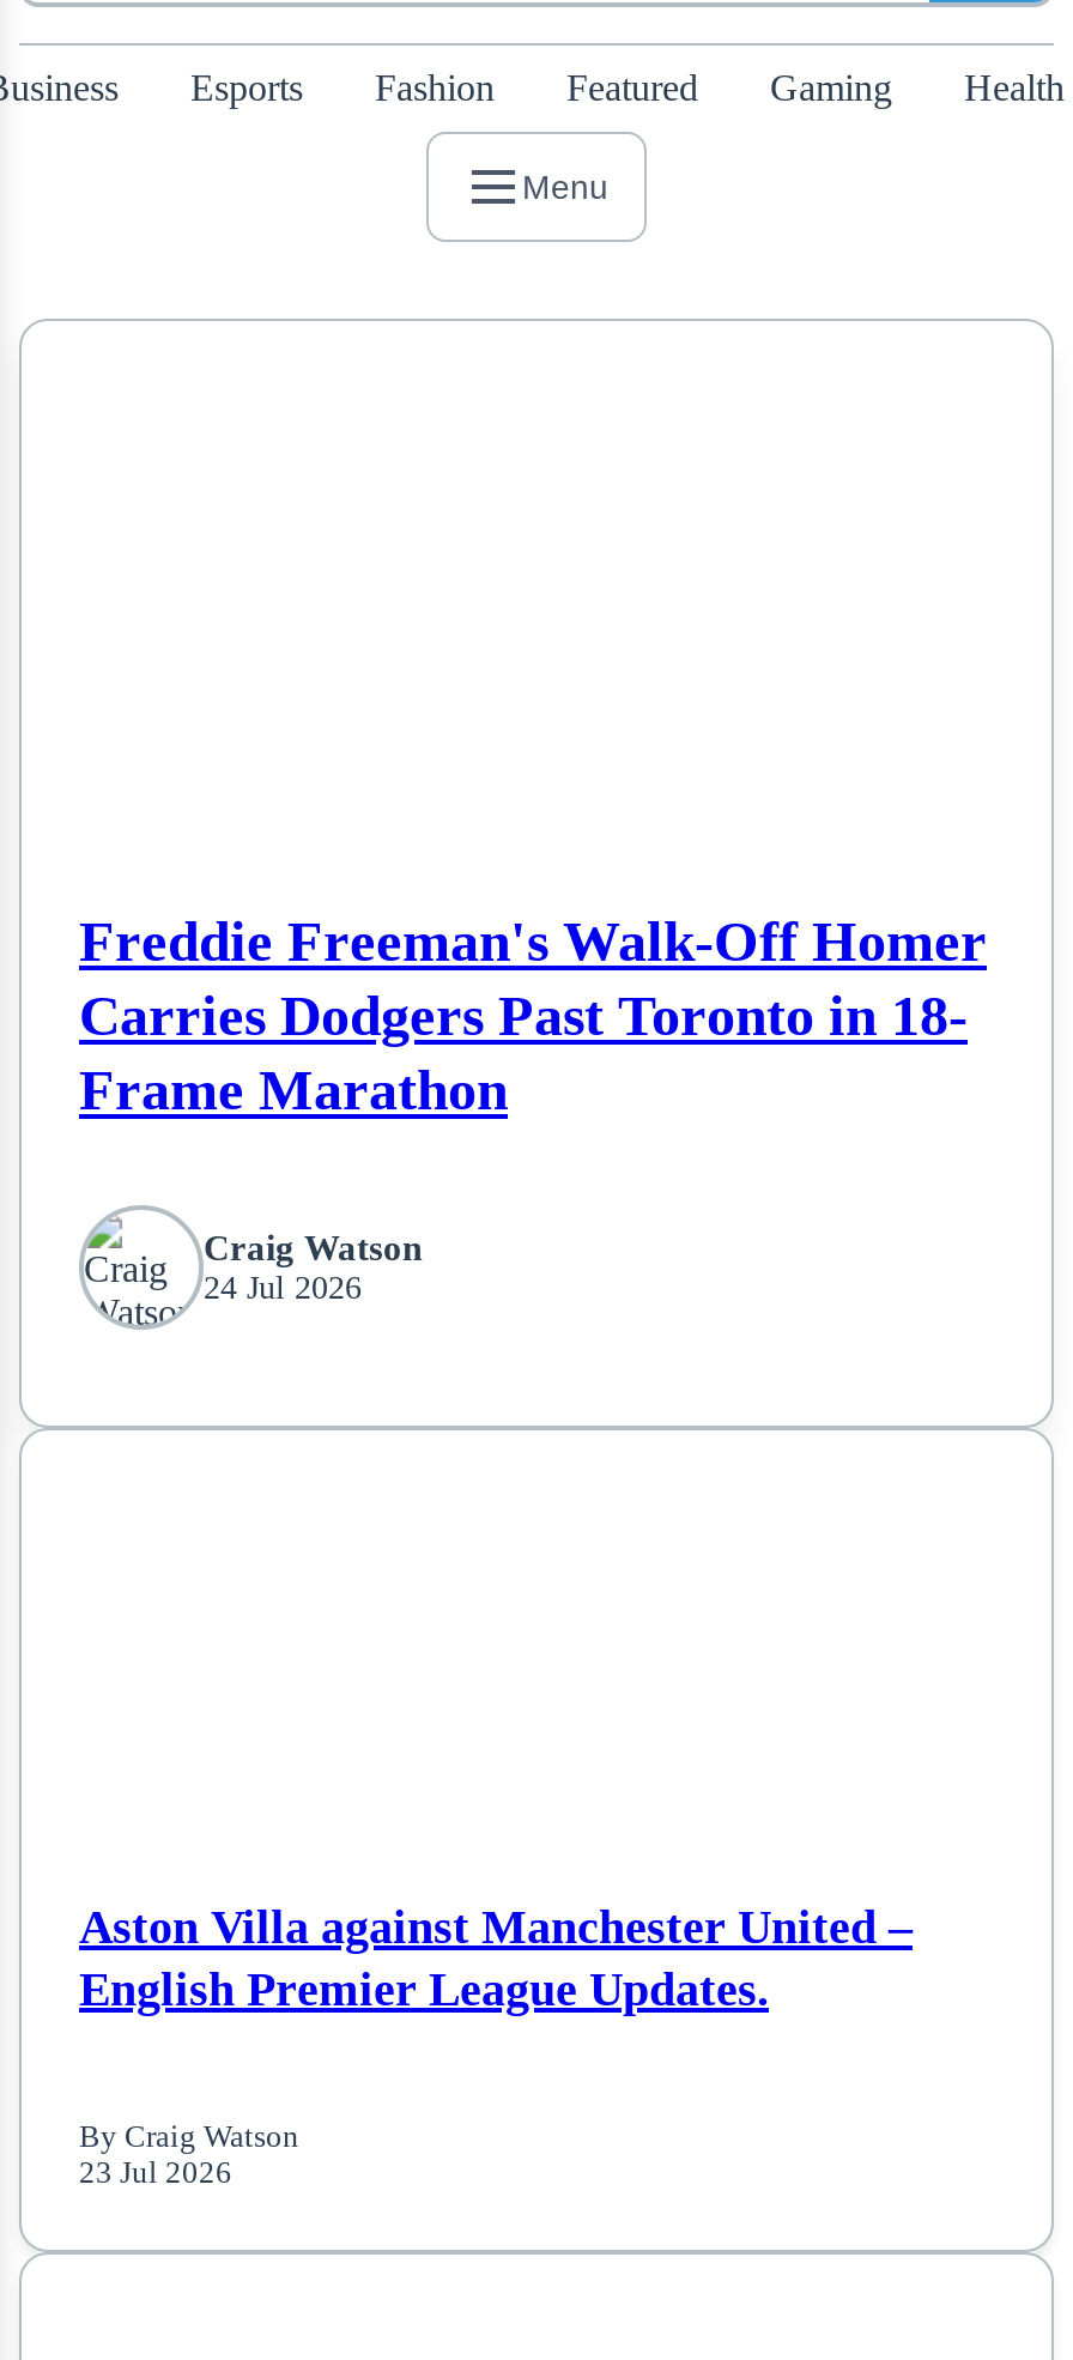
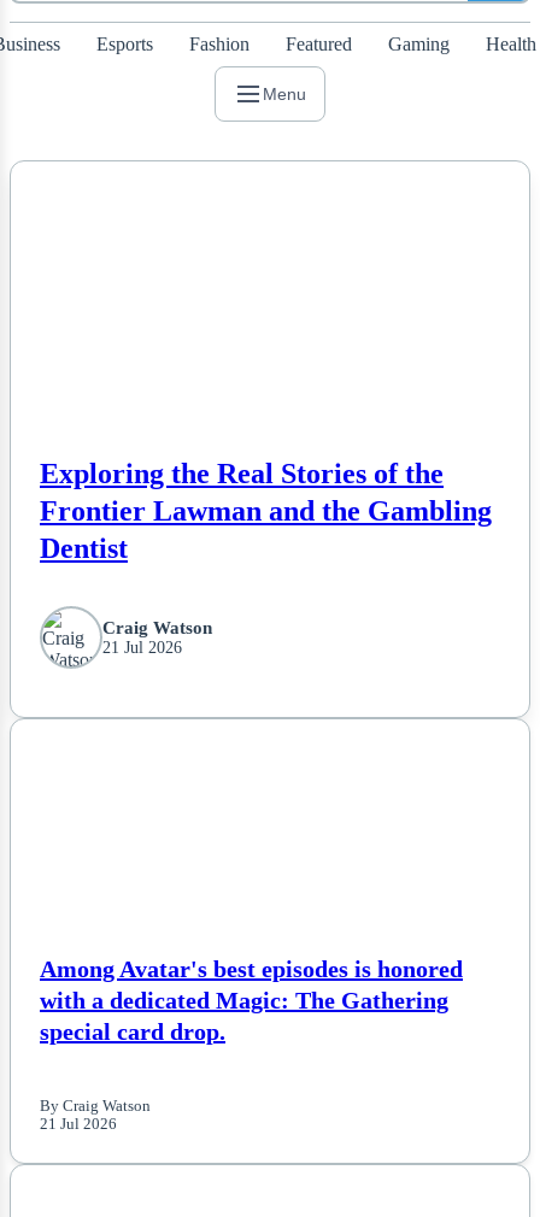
[79,910,987,1121] Freddie Freeman's Walk-Off Homer | Carries Dodgers Past Toronto in 18- | Frame Marathon -> [40,458,492,564] Exploring the Real Stories of the | Frontier Lawman and the Gambling | Dentist
[204,1270,362,1306] 24 Jul 2026 -> [102,639,182,657] 21 Jul 2026
[79,1900,913,2015] Aston Villa against Manchester United – | English Premier League Updates. -> [40,955,463,1045] Among Avatar's best episodes is honored | with a dedicated Magic: The Gathering | special card drop.
[79,2157,232,2191] 23 Jul 2026 -> [40,1116,117,1133] 21 Jul 2026

